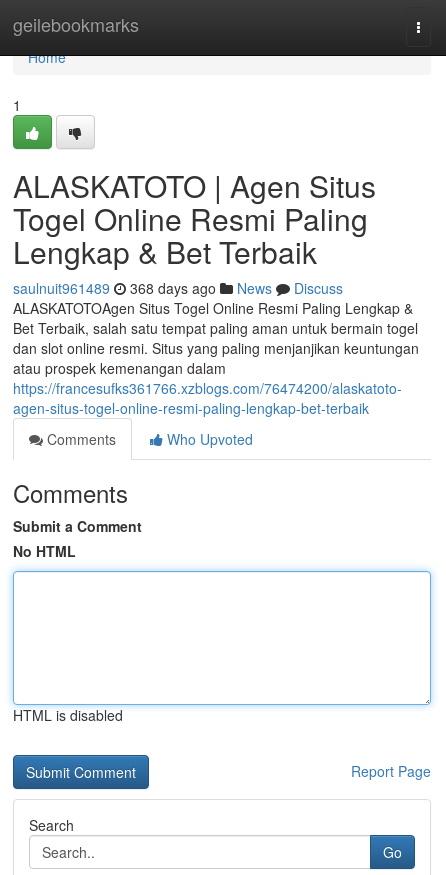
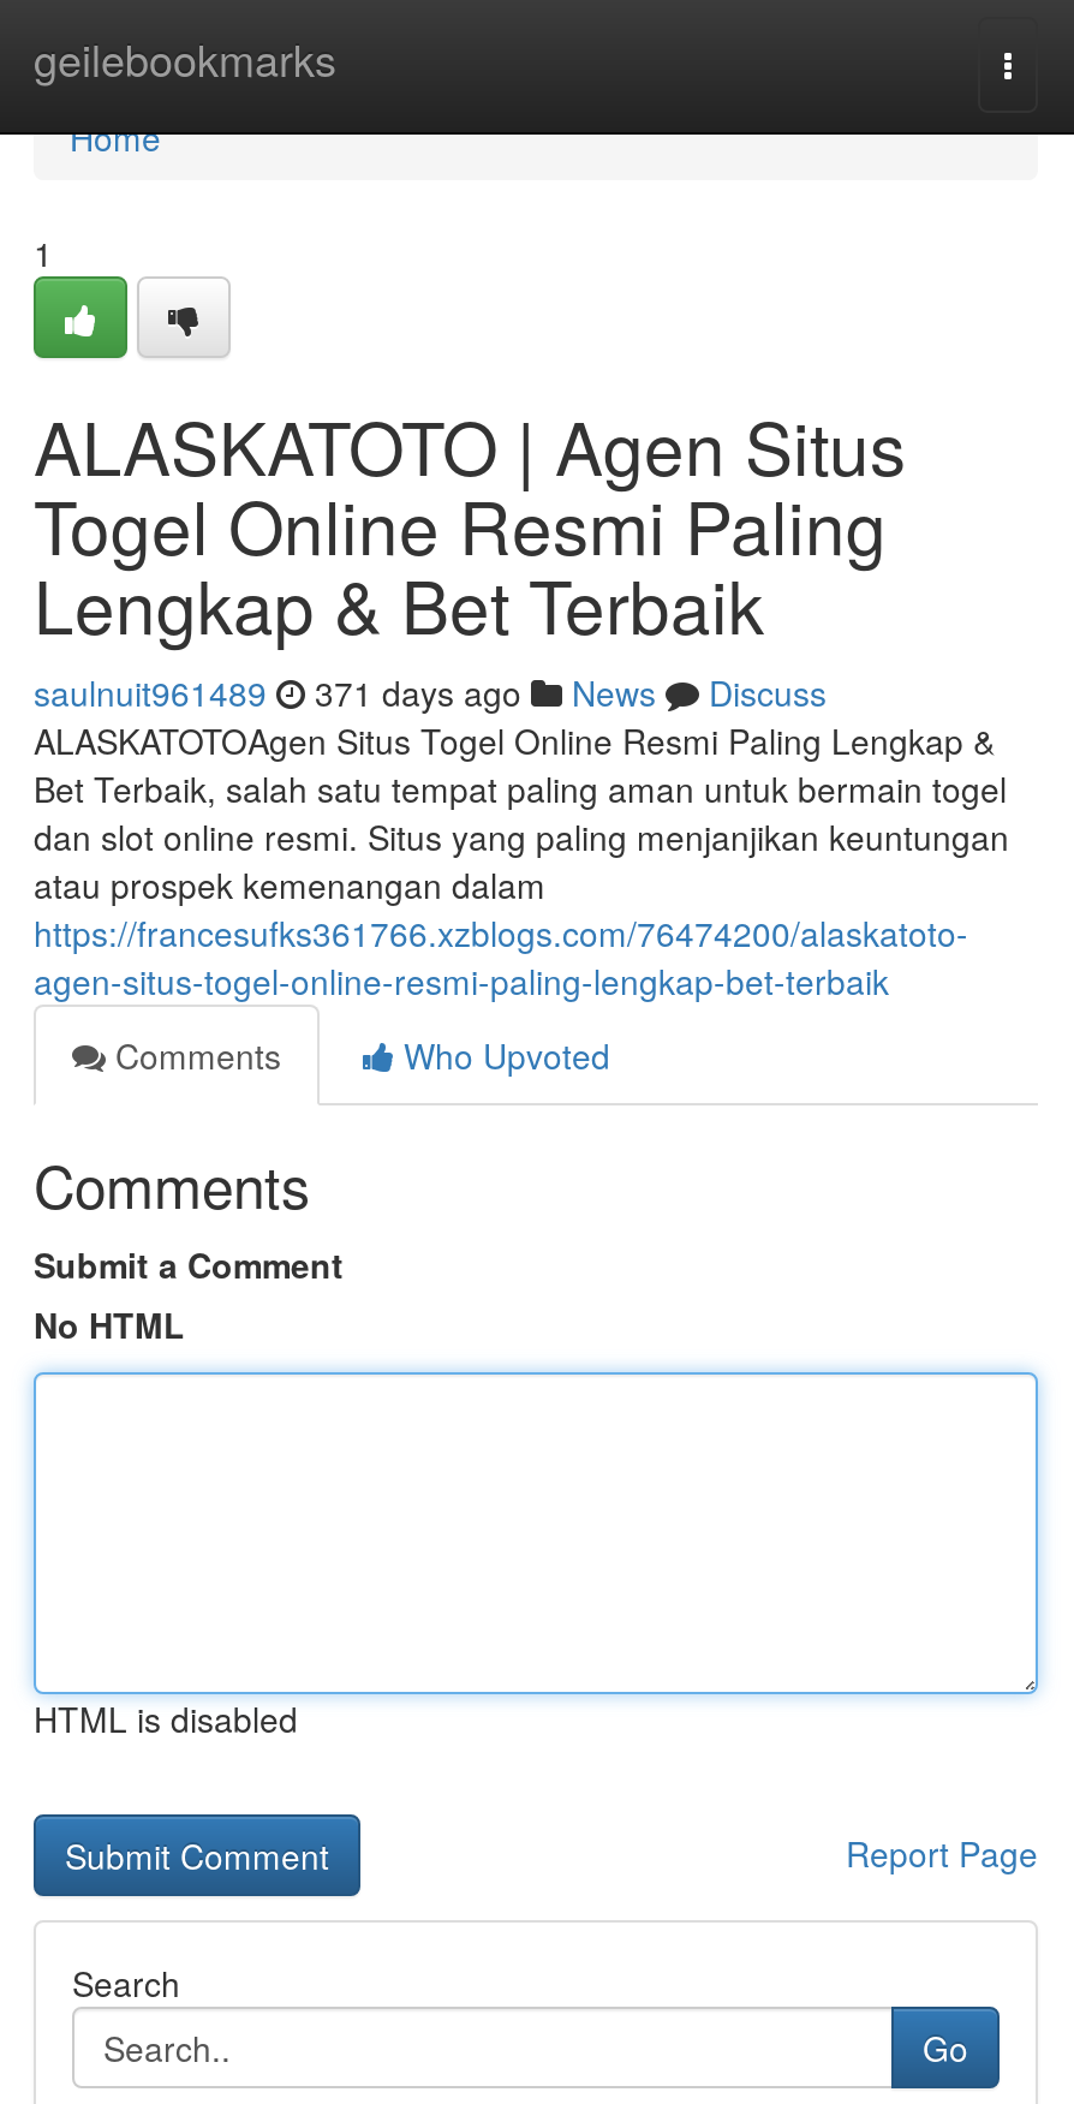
[13,278,343,298] saulnuit961489 368 days ago News Discuss -> [34,668,827,716] saulnuit961489 371 days ago News Discuss

